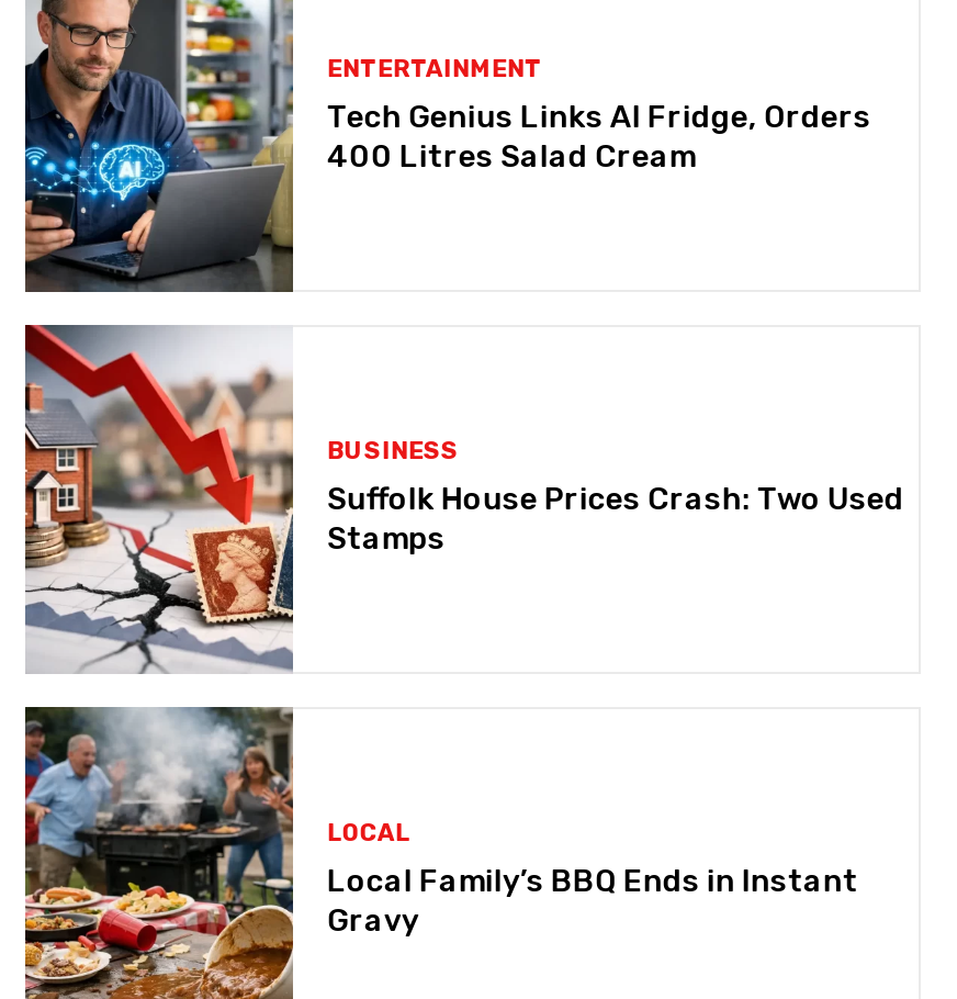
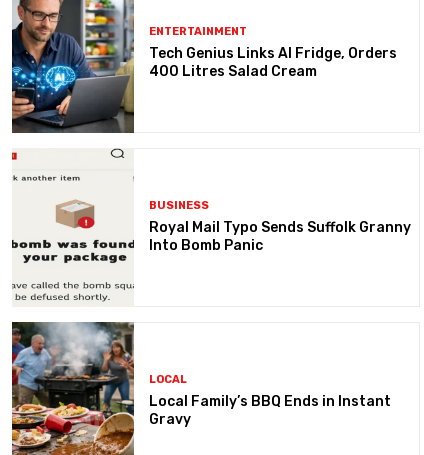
[23,323,904,674] [image] | Suffolk House Prices Crash: Two Used | Stamps -> [11,148,411,306] [image] | Royal Mail Typo Sends Suffolk Granny | Into Bomb Panic

